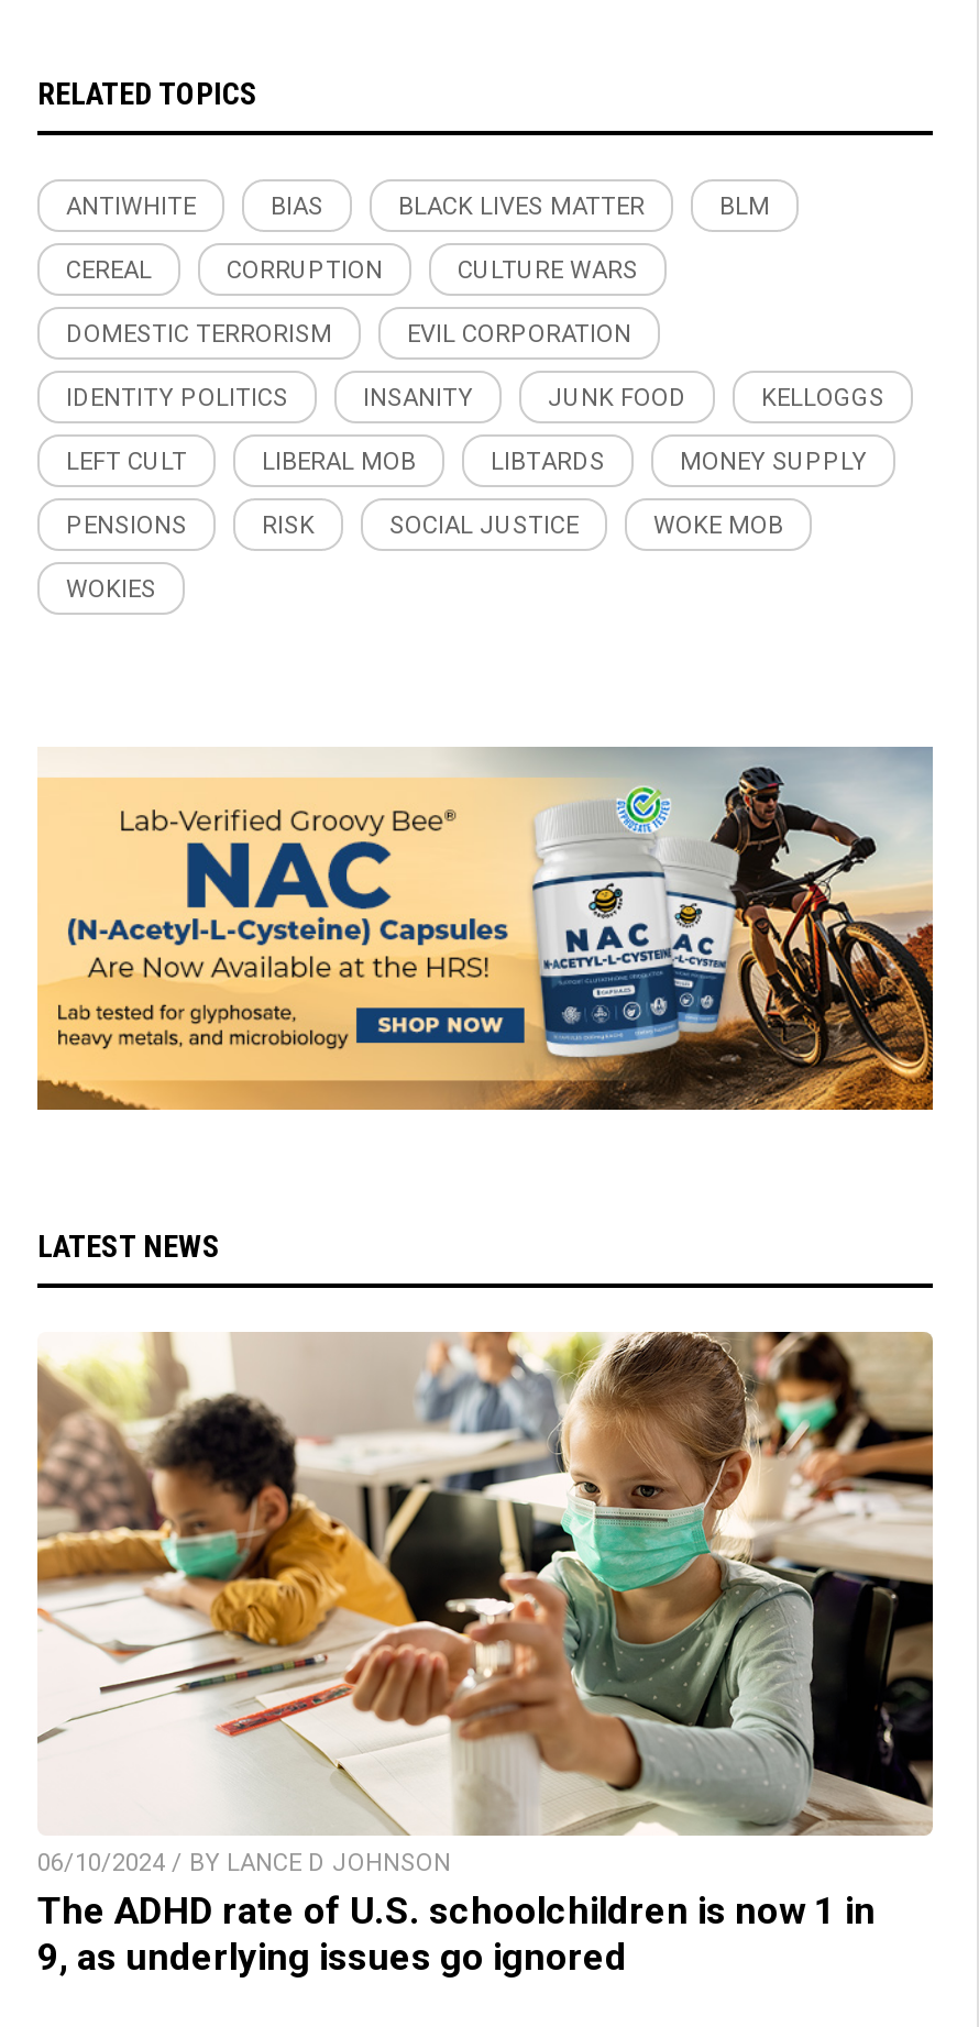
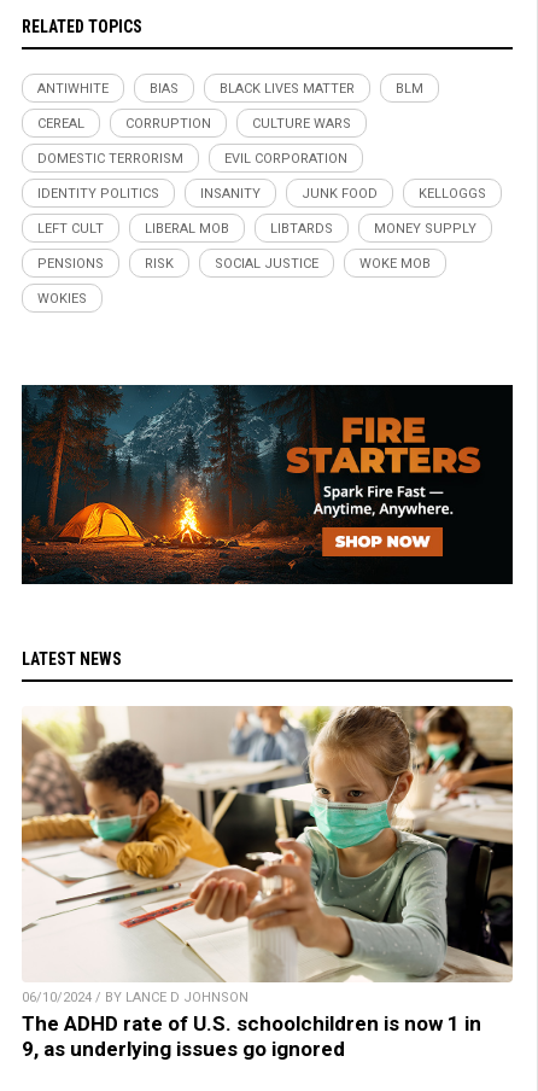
[35,747,935,1112] [image] -> [21,384,514,585] [image]

